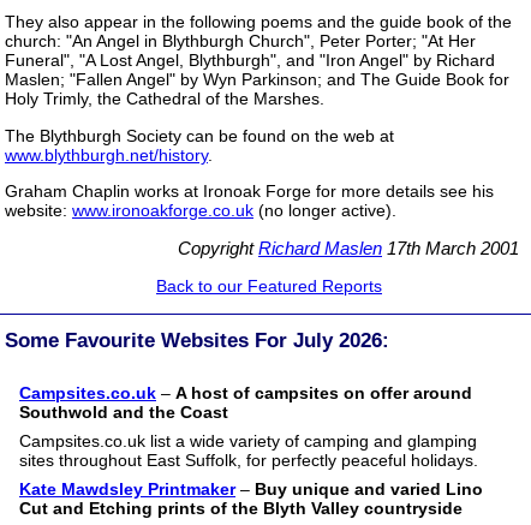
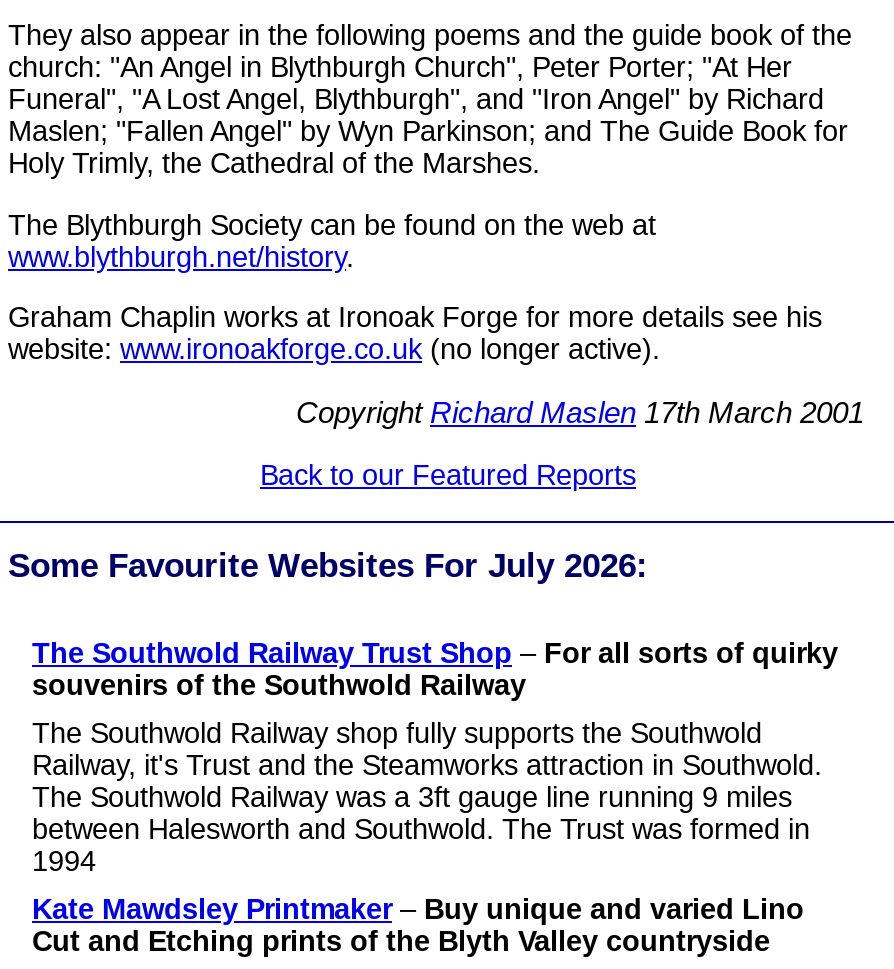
[19,383,472,421] Campsites.co.uk – A host of campsites on offer around | Southwold and the Coast -> [32,636,838,700] The Southwold Railway Trust Shop – For all sorts of quirky | souvenirs of the Southwold Railway
[19,431,478,469] Campsites.co.uk list a wide variety of camping and glamping | sites throughout East Suffolk, for perfectly peaceful holidays. -> [32,716,822,876] The Southwold Railway shop fully supports the Southwold | Railway, it's Trust and the Steamworks attraction in Southwold. | The Southwold Railway was a 3ft gauge line running 9 miles | between Halesworth and Southwold. The Trust was formed in | 1994

